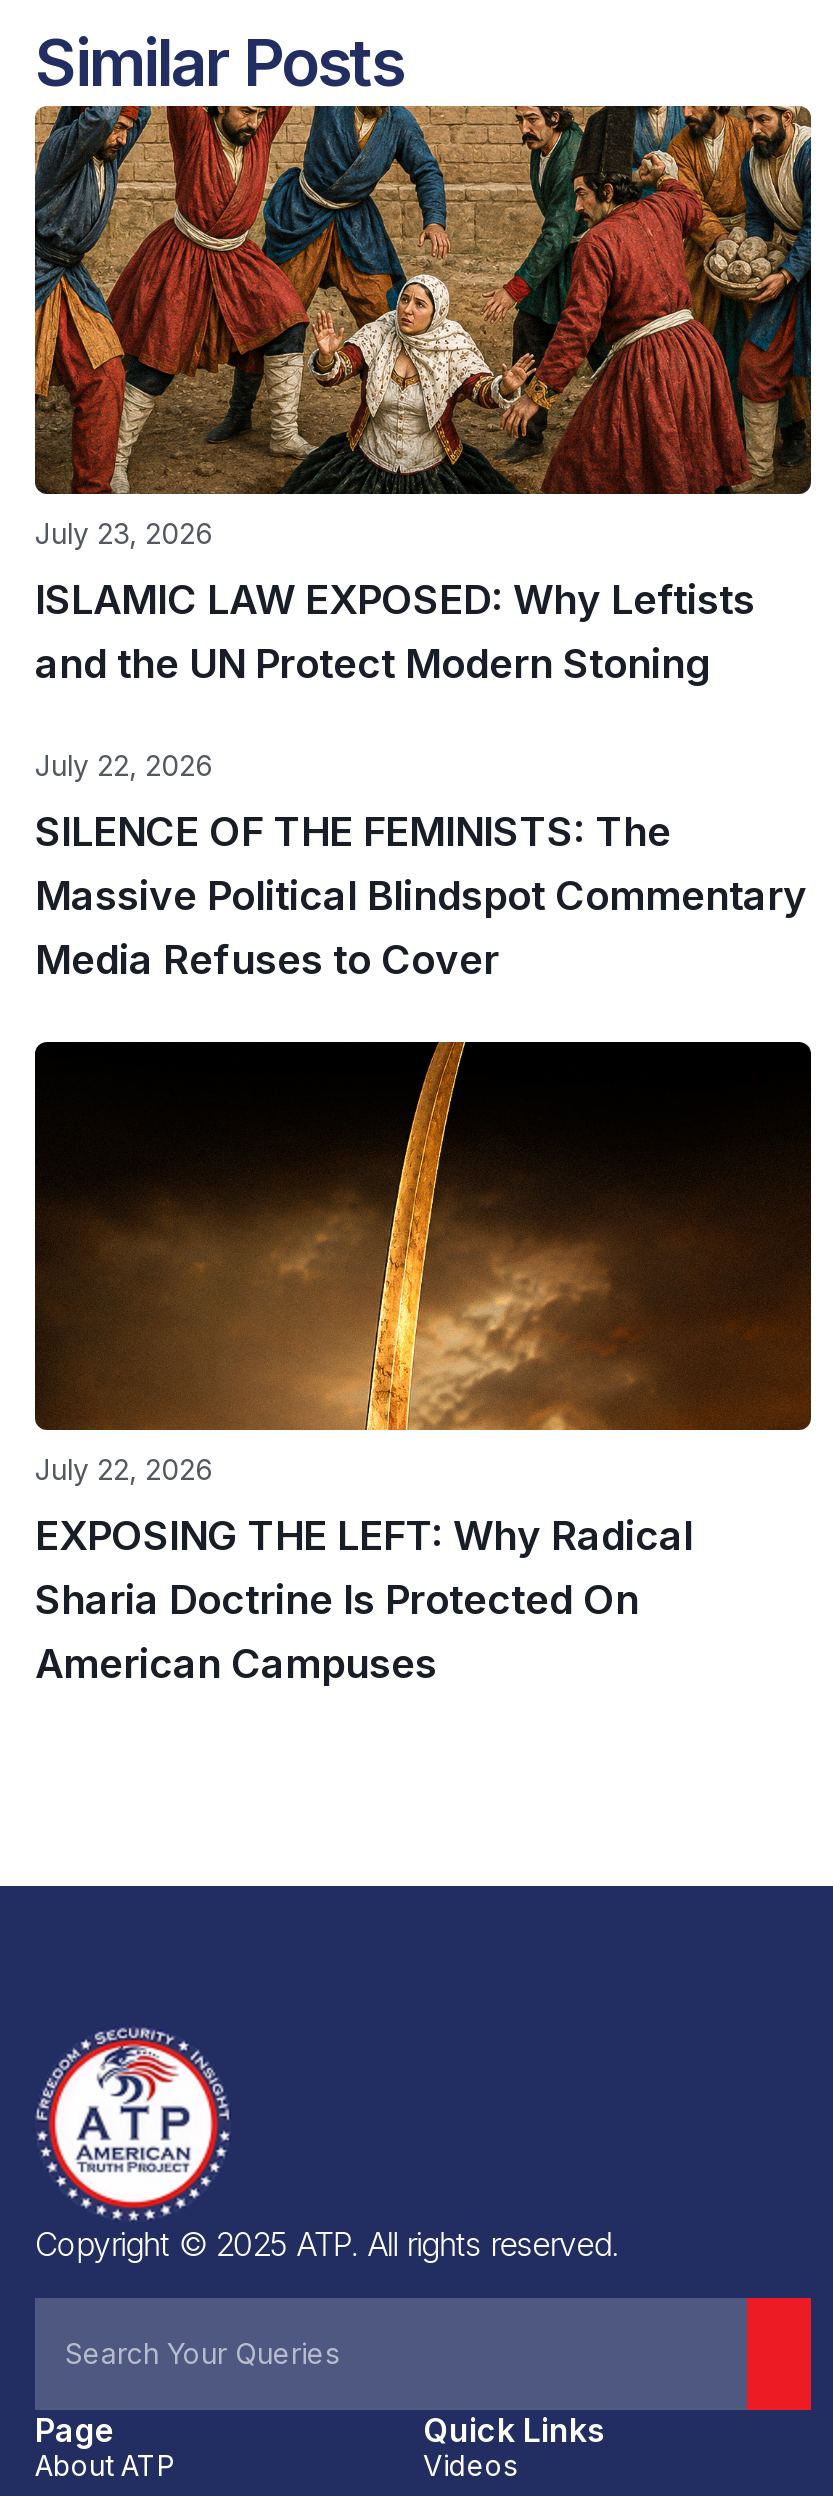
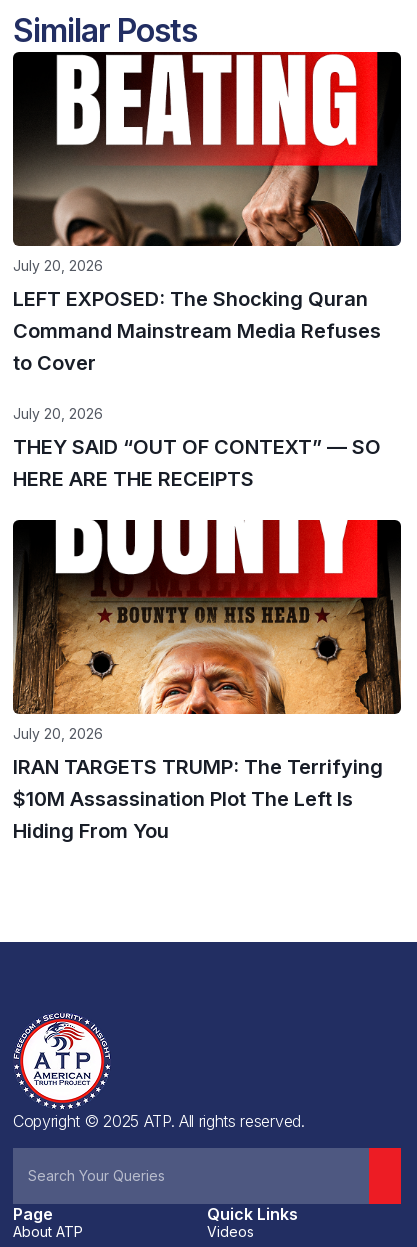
[33,104,813,549] [image] | July 23, 2026 -> [12,51,402,274] [image] | July 20, 2026
[35,575,755,687] ISLAMIC LAW EXPOSED: Why Leftists | and the UN Protect Modern Stoning -> [13,287,381,375] LEFT EXPOSED: The Shocking Quran | Command Mainstream Media Refuses | to Cover
[35,747,213,781] July 22, 2026 -> [13,405,103,422] July 20, 2026
[35,807,807,983] SILENCE OF THE FEMINISTS: The | Massive Political Blindspot Commentary | Media Refuses to Cover -> [13,435,381,491] THEY SAID “OUT OF CONTEXT” — SO | HERE ARE THE RECEIPTS
[33,1040,811,1485] [image] | July 22, 2026 -> [12,519,401,742] [image] | July 20, 2026
[35,1511,693,1687] EXPOSING THE LEFT: Why Radical | Sharia Doctrine Is Protected On | American Campuses -> [13,755,383,843] IRAN TARGETS TRUMP: The Terrifying | $10M Assassination Plot The Left Is | Hiding From You

